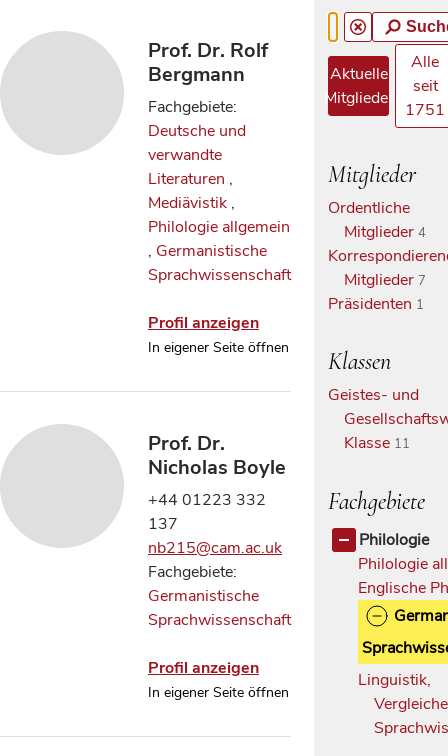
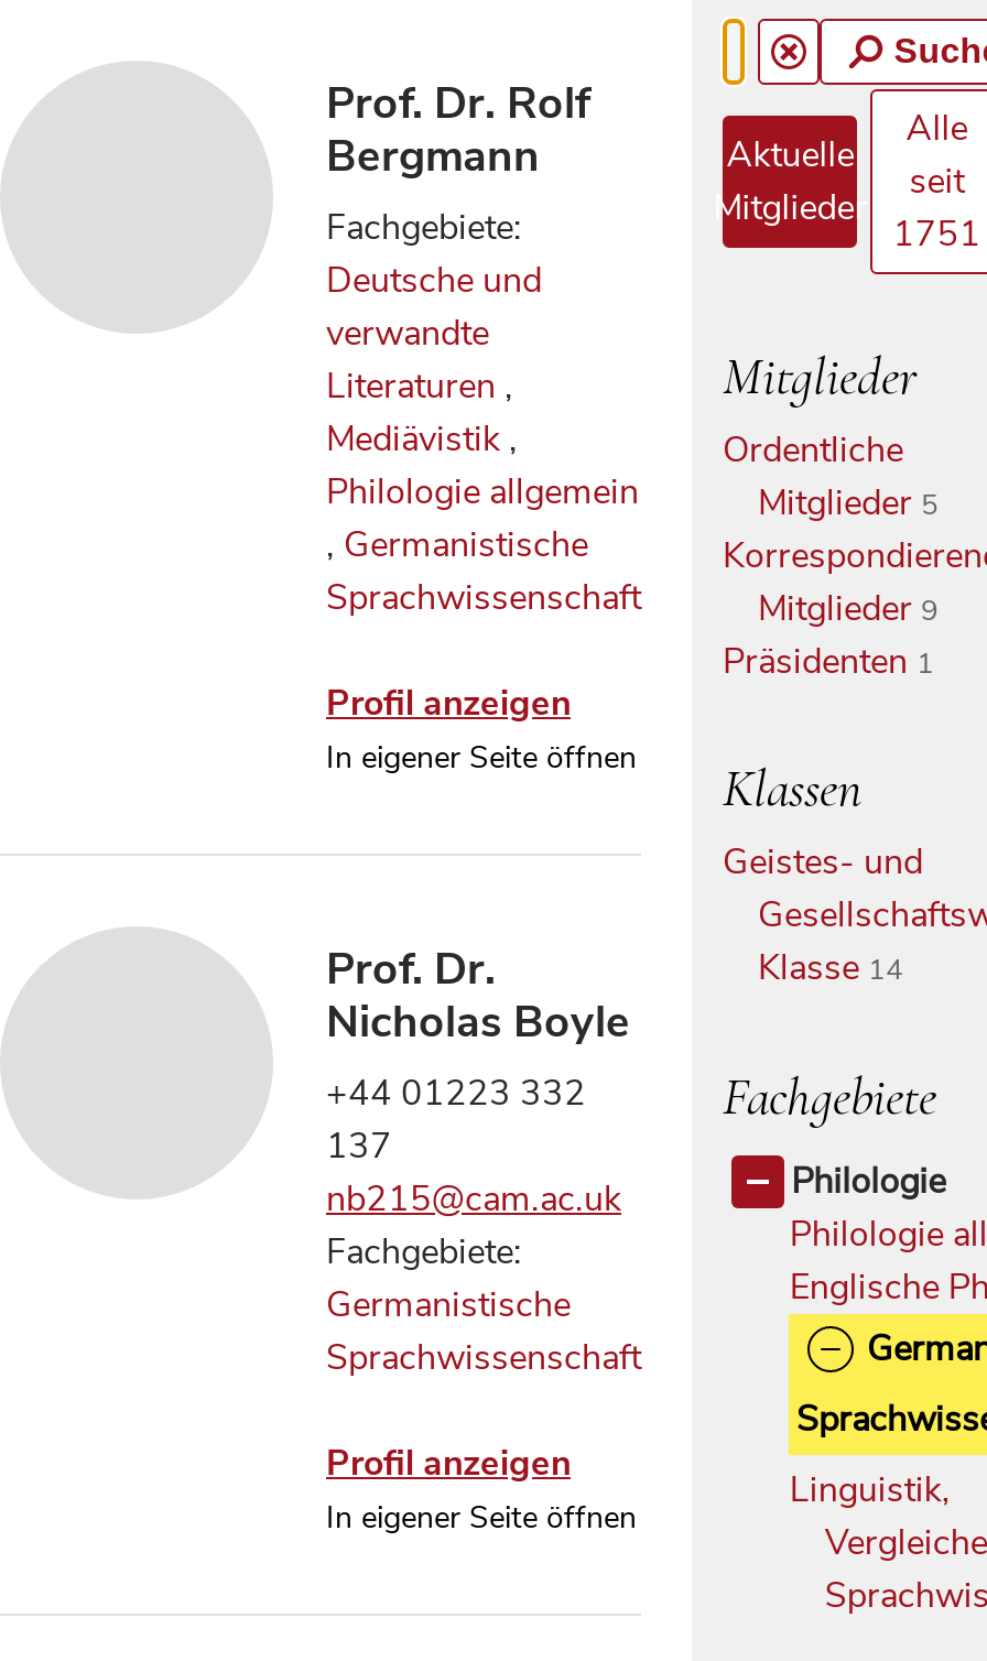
[344,221,426,243] Mitglieder 4 -> [758,478,939,527] Mitglieder 5
[344,269,426,291] Mitglieder 7 -> [758,584,939,632] Mitglieder 9
[344,432,410,454] Klasse 11 -> [758,944,903,993] Klasse 14

